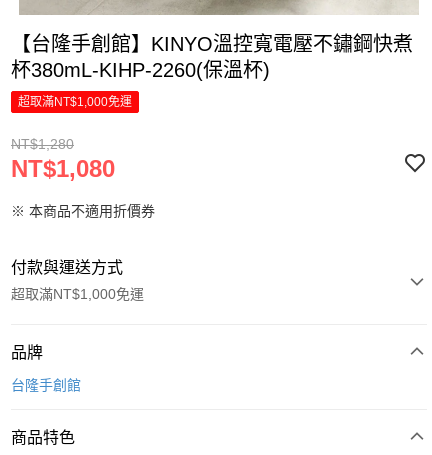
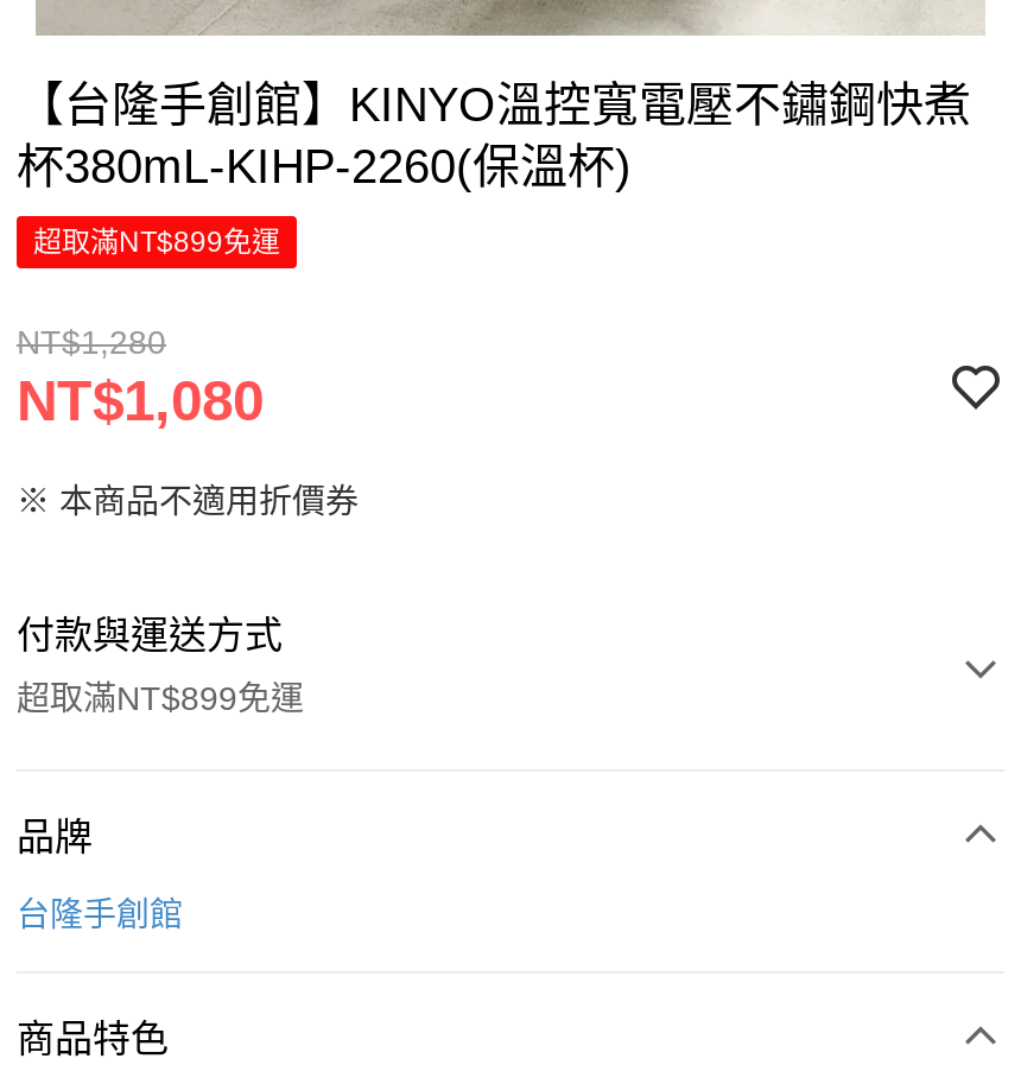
[18,95,132,109] 超取滿NT$1,000免運 -> [33,226,280,259] 超取滿NT$899免運
[11,286,144,302] 超取滿NT$1,000免運 -> [17,679,304,717] 超取滿NT$899免運

